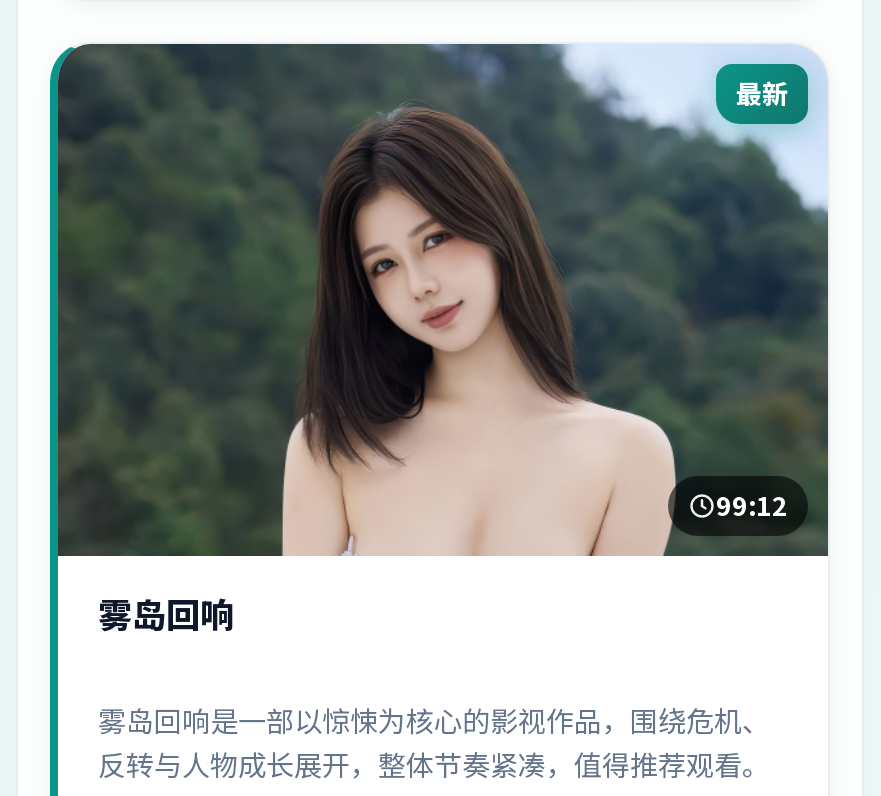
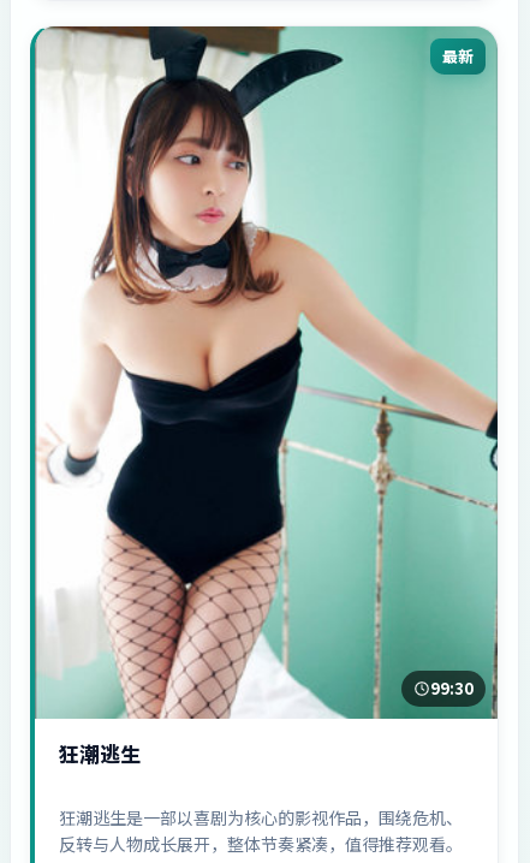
[56,42,828,558] [image] | 99:12 -> [34,25,499,720] [image] | 99:30
[98,589,234,639] 雾岛回响 -> [59,738,141,768] 狂潮逃生
[98,701,770,741] 雾岛回响是一部以惊悚为核心的影视作品，围绕危机、 -> [59,805,463,829] 狂潮逃生是一部以喜剧为核心的影视作品，围绕危机、

